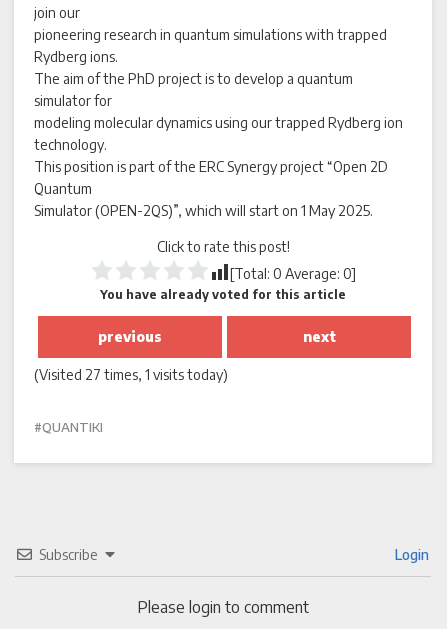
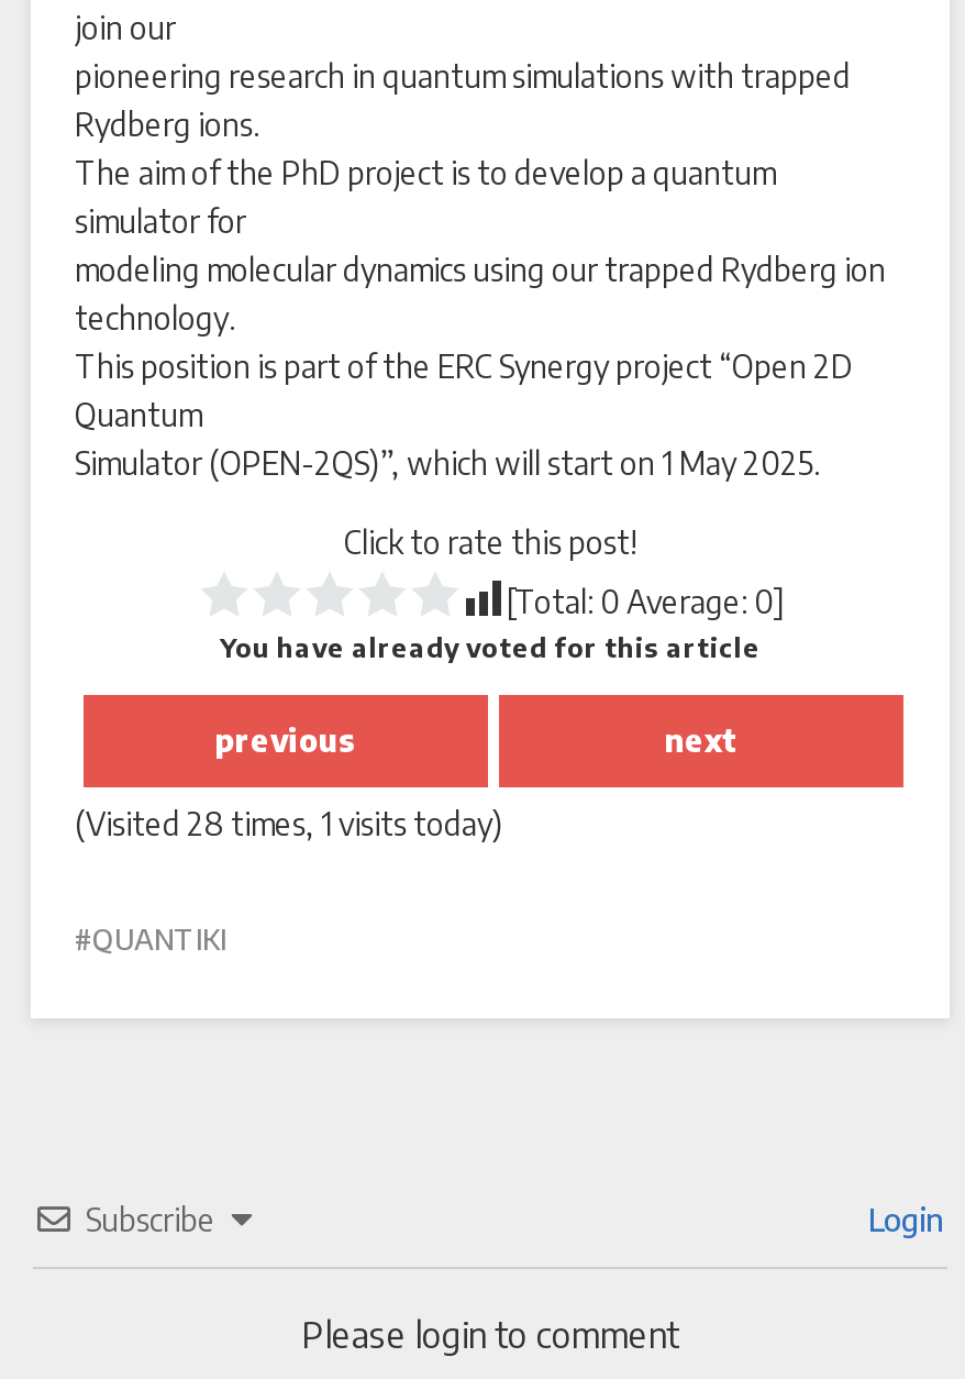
[34,365,228,382] (Visited 27 times, 1 visits today) -> [75,804,503,841] (Visited 28 times, 1 visits today)

